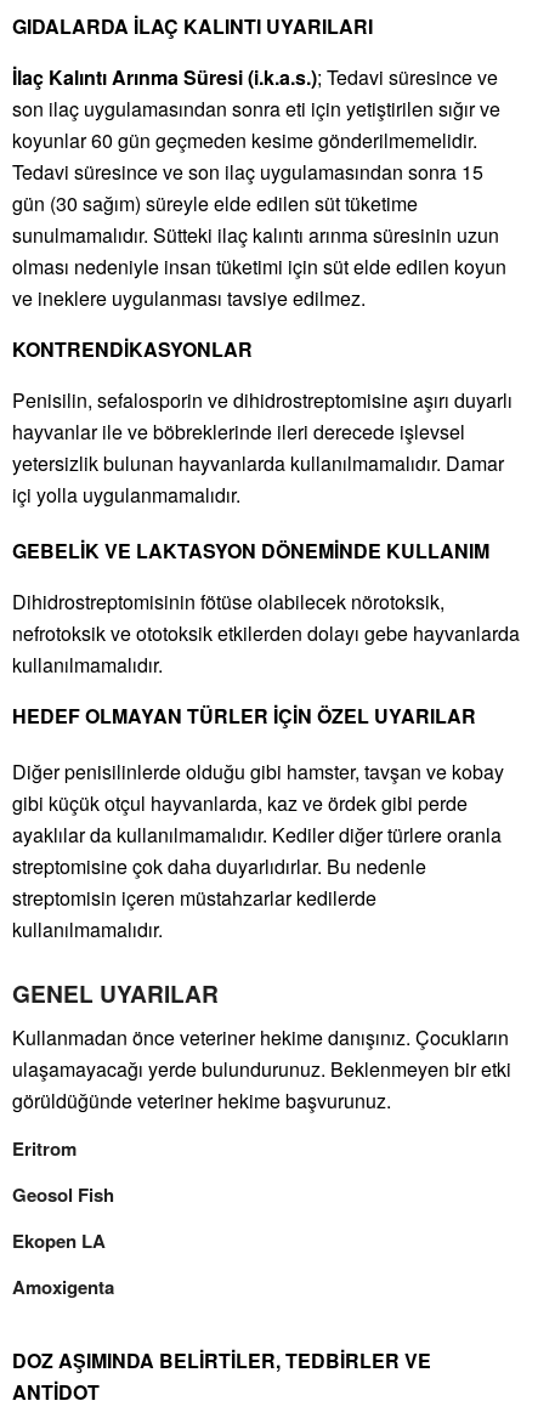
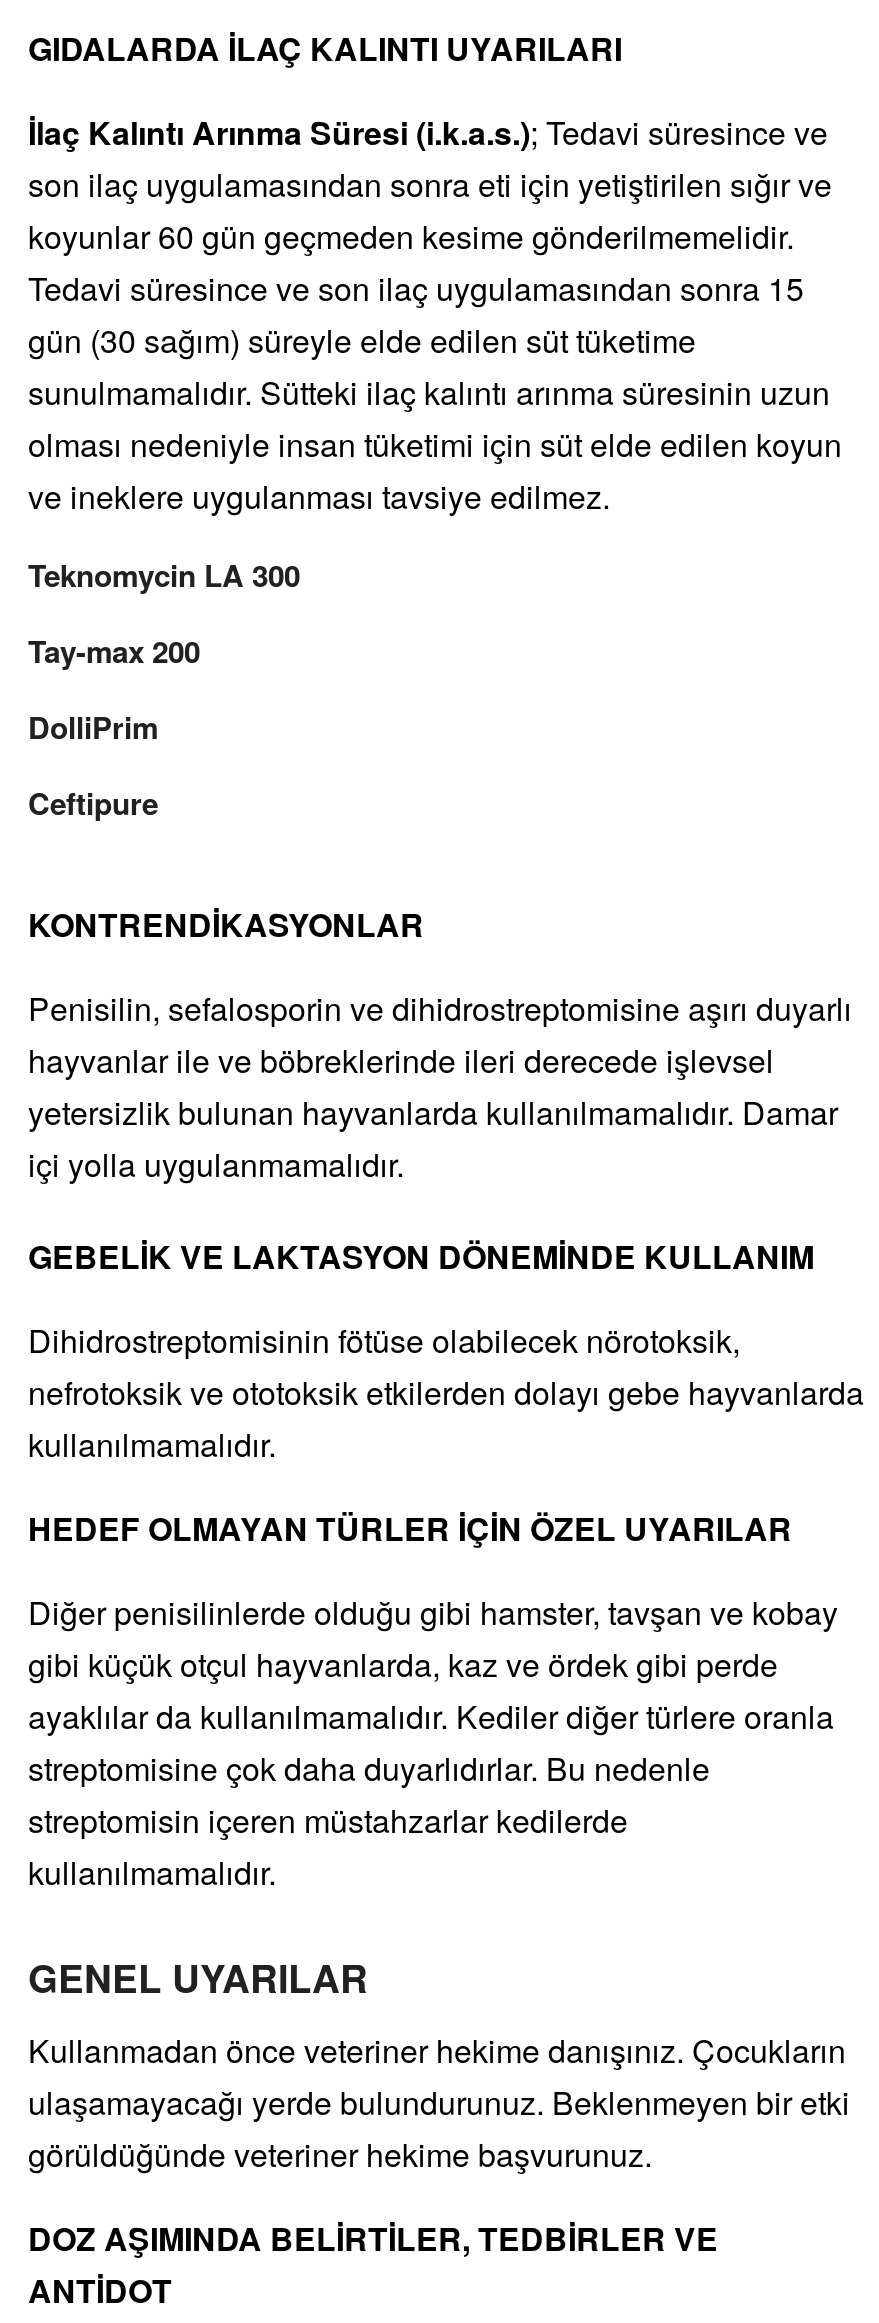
none -> [28,553,300,825] Teknomycin LA 300 | Tay-max 200 | DolliPrim | Ceftipure
moved [12,335,520,729] -> [28,901,864,1551]: KONTRENDİKASYONLAR | Penisilin, sefalosporin ve dihidrostreptomisine aşırı duyarlı | hayvanlar ile ve böbreklerinde ileri derecede işlevsel | ... | kullanılmamalıdır. | HEDEF OLMAYAN TÜRLER İÇİN ÖZEL UYARILAR
moved [12,757,511,1114] -> [28,1589,850,2177]: Diğer penisilinlerde olduğu gibi hamster, tavşan ve kobay | gibi küçük otçul hayvanlarda, kaz ve ördek gibi perde | ayaklılar da kullanılmamalıdır. Kediler diğer türlere oranla | ... | ulaşamayacağı yerde bulundurunuz. Beklenmeyen bir etki | görüldüğünde veteriner hekime başvurunuz.
[12,1135,114,1300] Eritrom | Geosol Fish | Ekopen LA | Amoxigenta -> none

